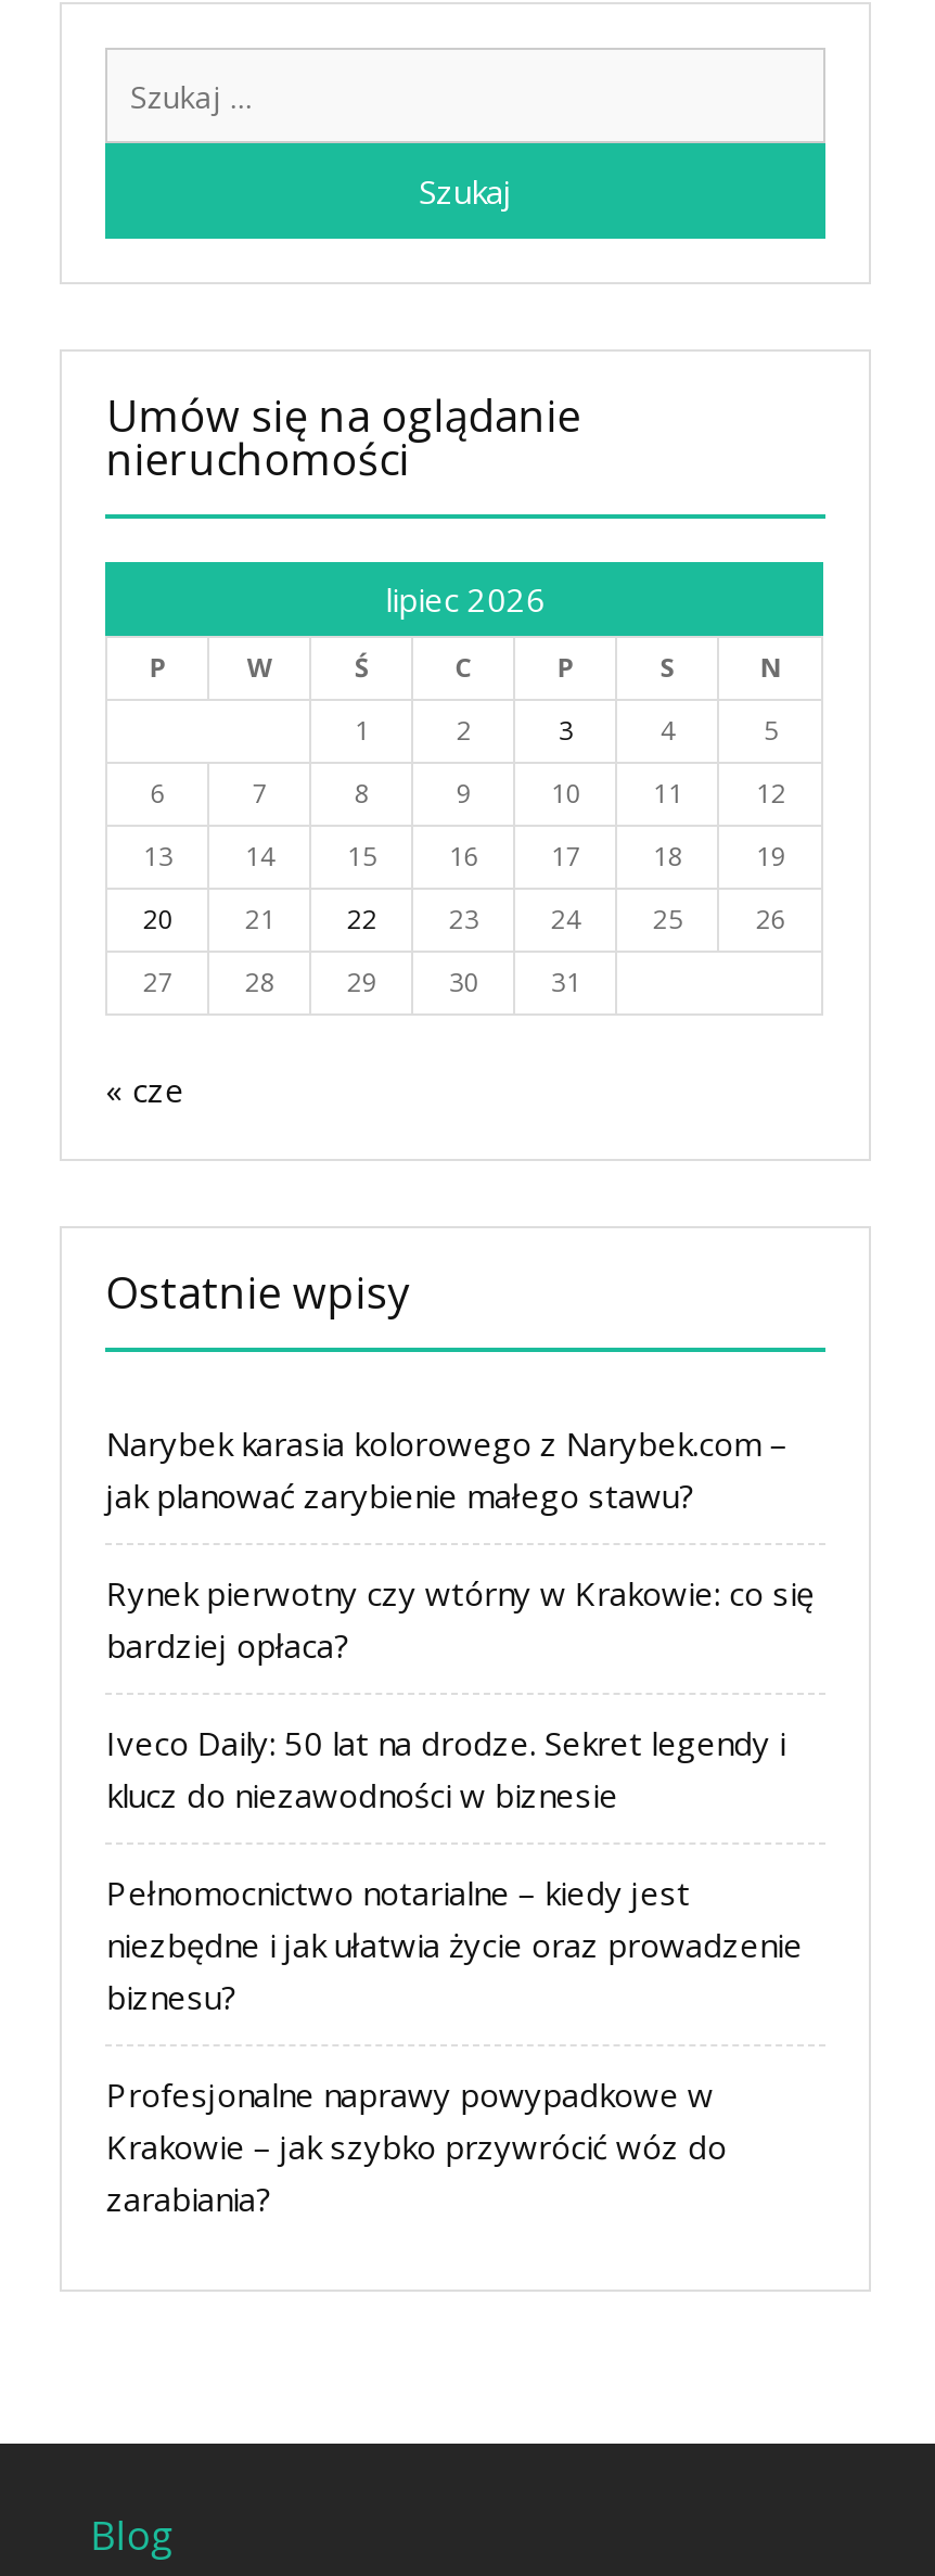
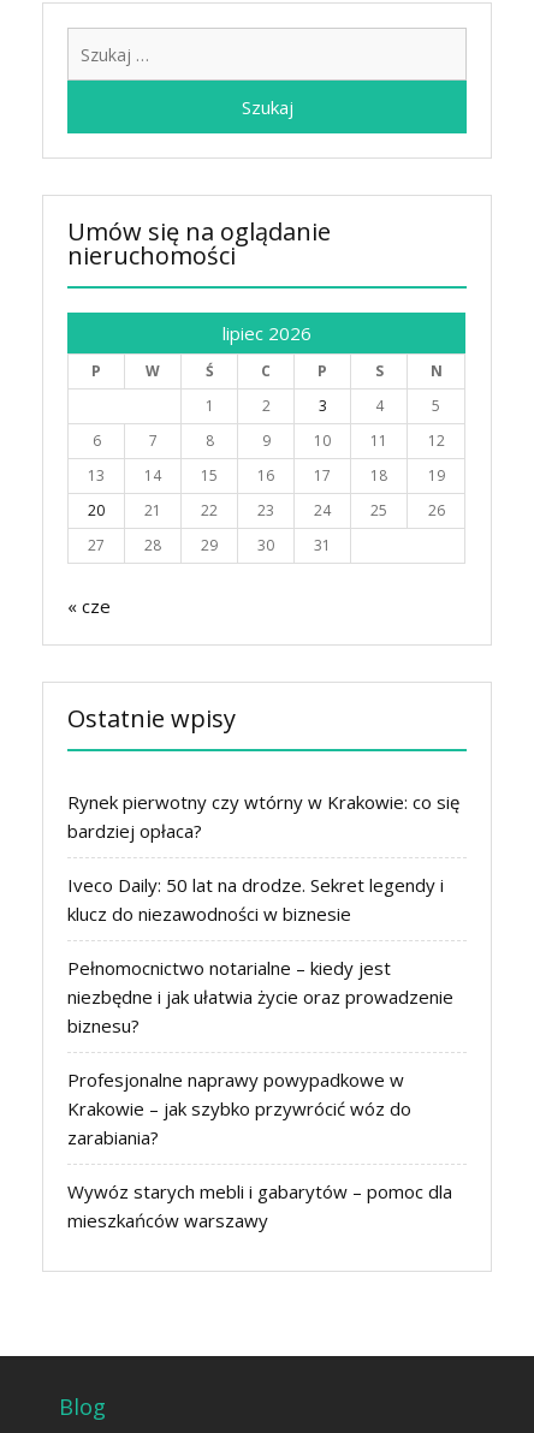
[106,1423,787,1518] Narybek karasia kolorowego z Narybek.com – | jak planować zarybienie małego stawu? -> none
moved [106,1572,813,2221] -> [68,789,460,1149]: Rynek pierwotny czy wtórny w Krakowie: co się | bardziej opłaca? | Iveco Daily: 50 lat na drodze. Sekret legendy i | ... | Krakowie – jak szybko przywrócić wóz do | zarabiania?
none -> [68,1179,453,1232] Wywóz starych mebli i gabarytów – pomoc dla | mieszkańców warszawy

